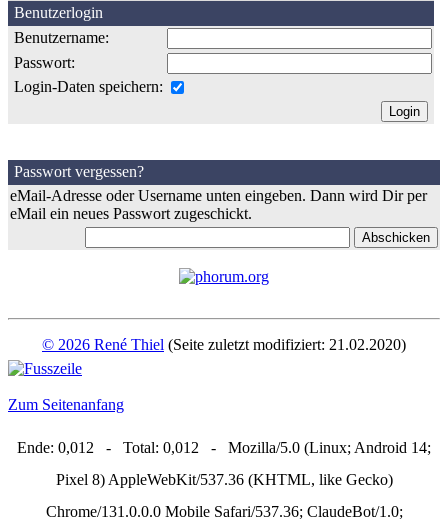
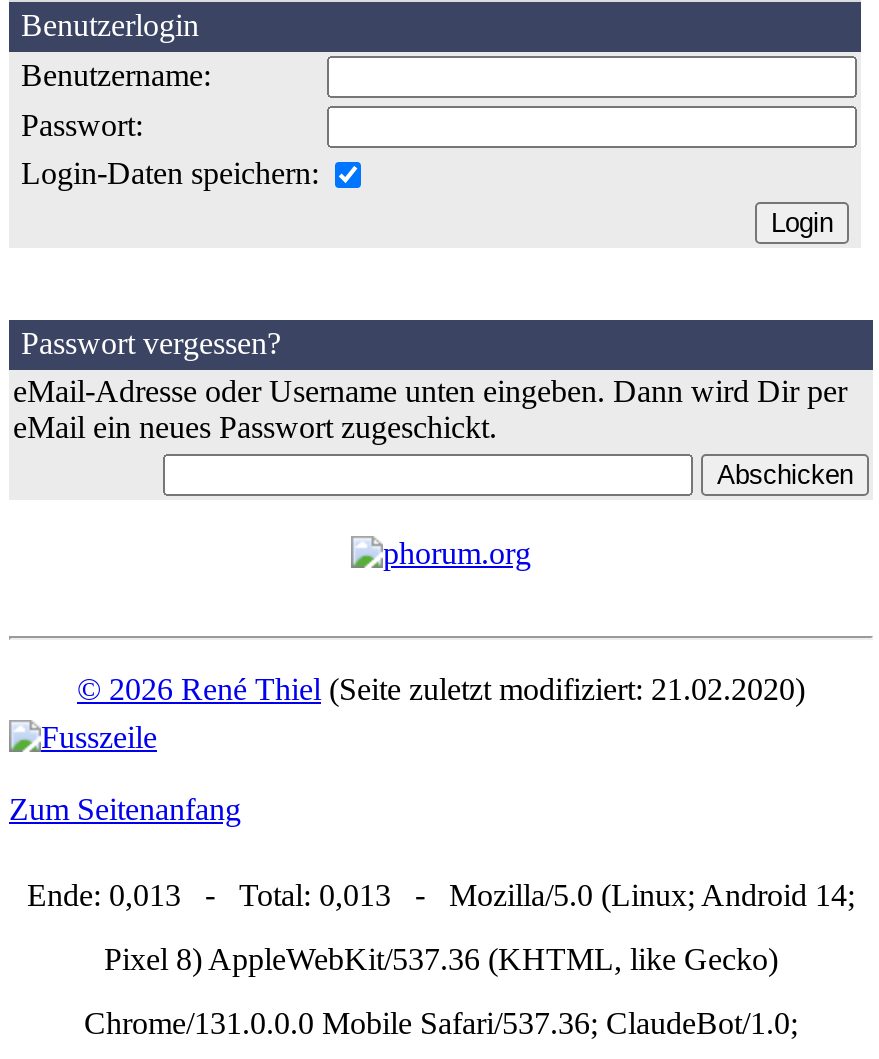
[17,439,431,456] Ende: 0,012 - Total: 0,012 - Mozilla/5.0 (Linux; Android 14; -> [27,878,855,912] Ende: 0,013 - Total: 0,013 - Mozilla/5.0 (Linux; Android 14;

